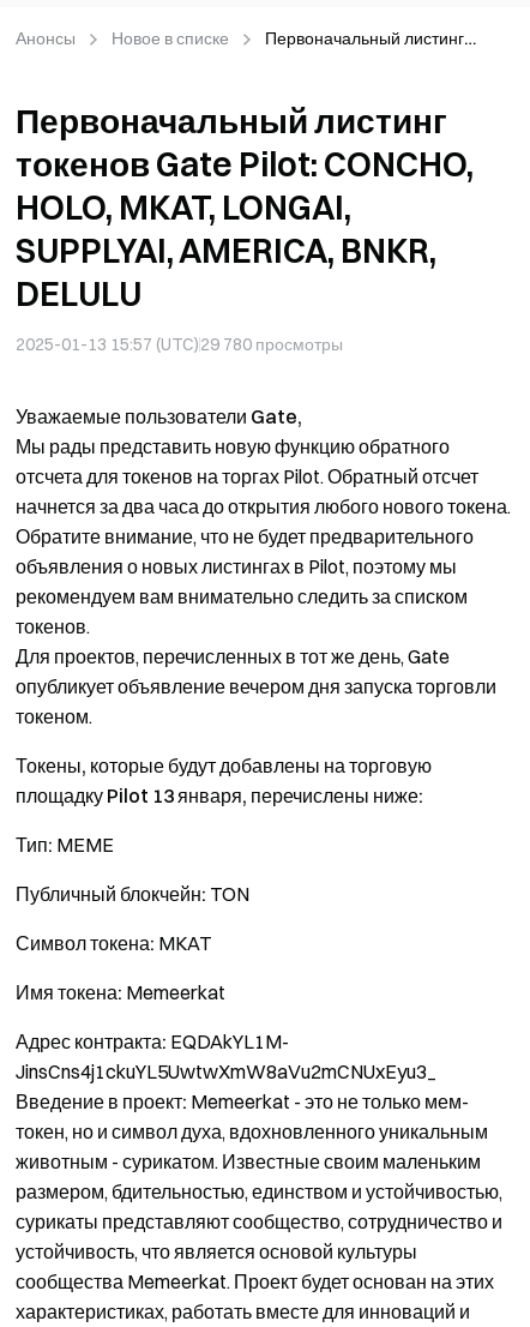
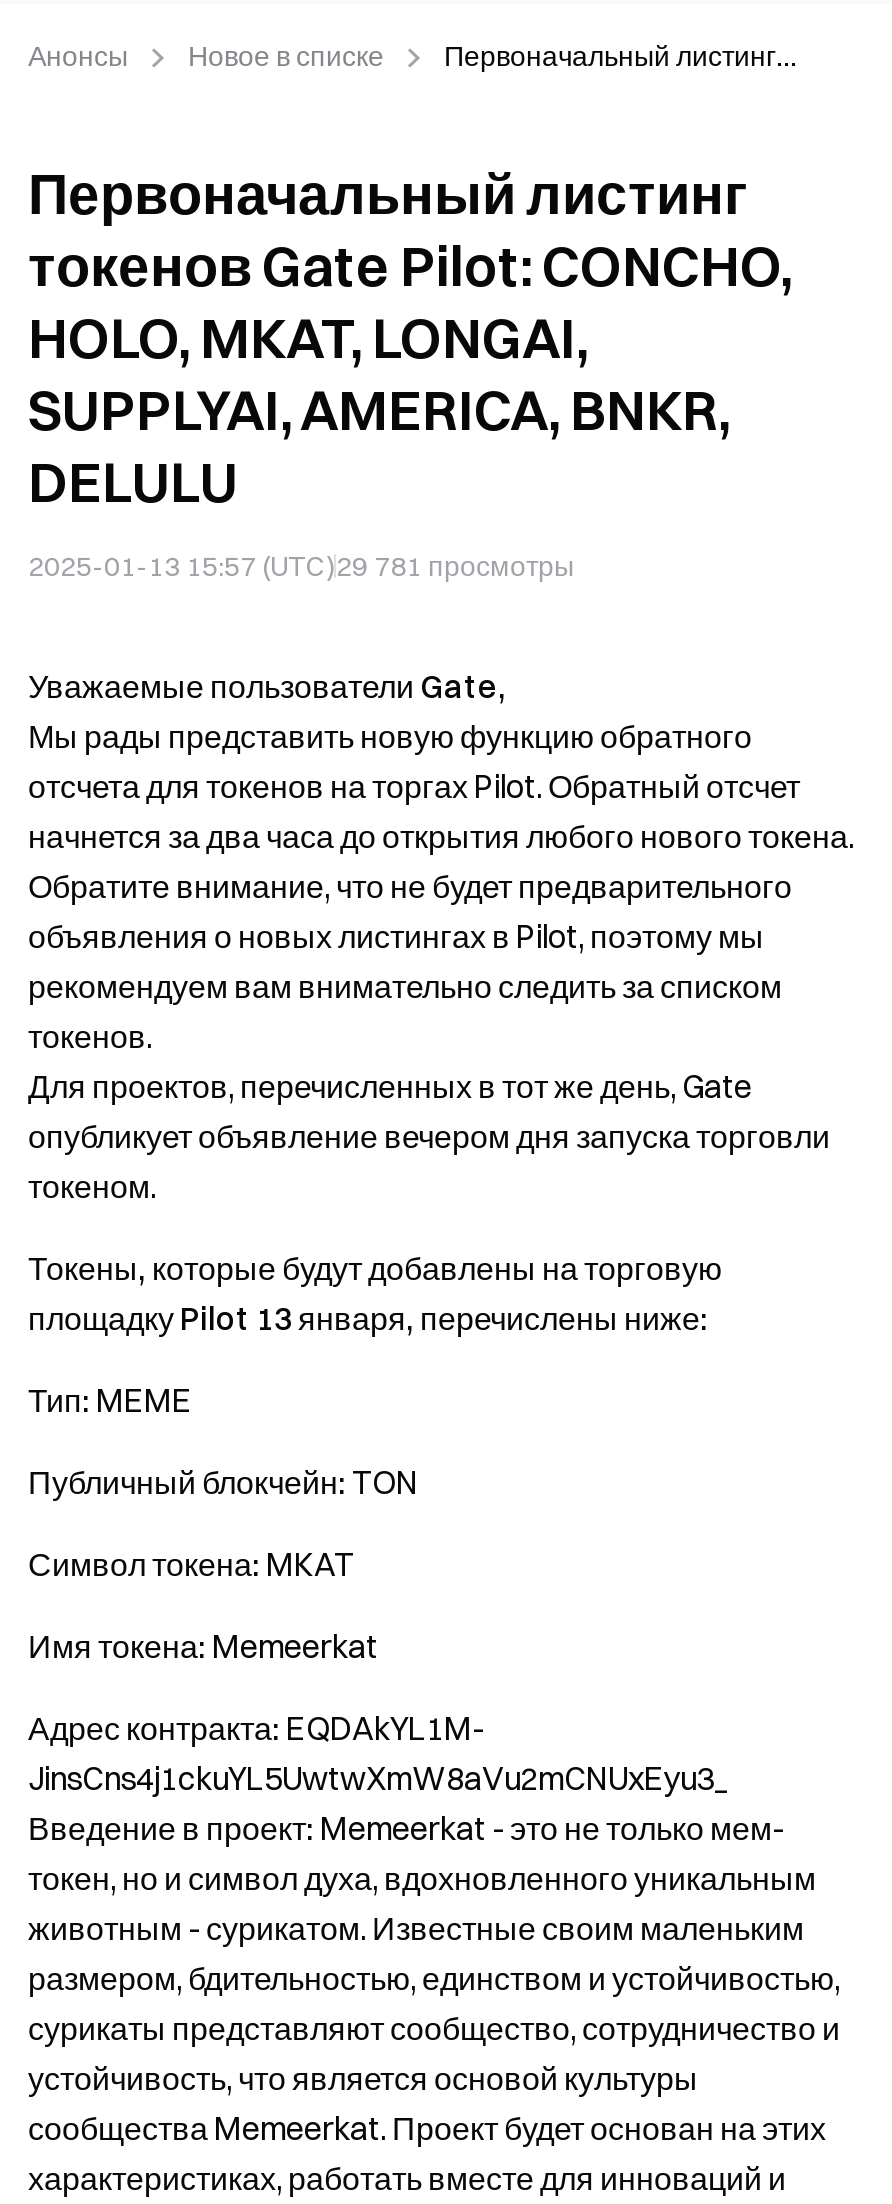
[16,334,343,355] 2025-01-13 15:57 (UTC)29 780 просмотры -> [28,548,574,584] 2025-01-13 15:57 (UTC)29 781 просмотры

